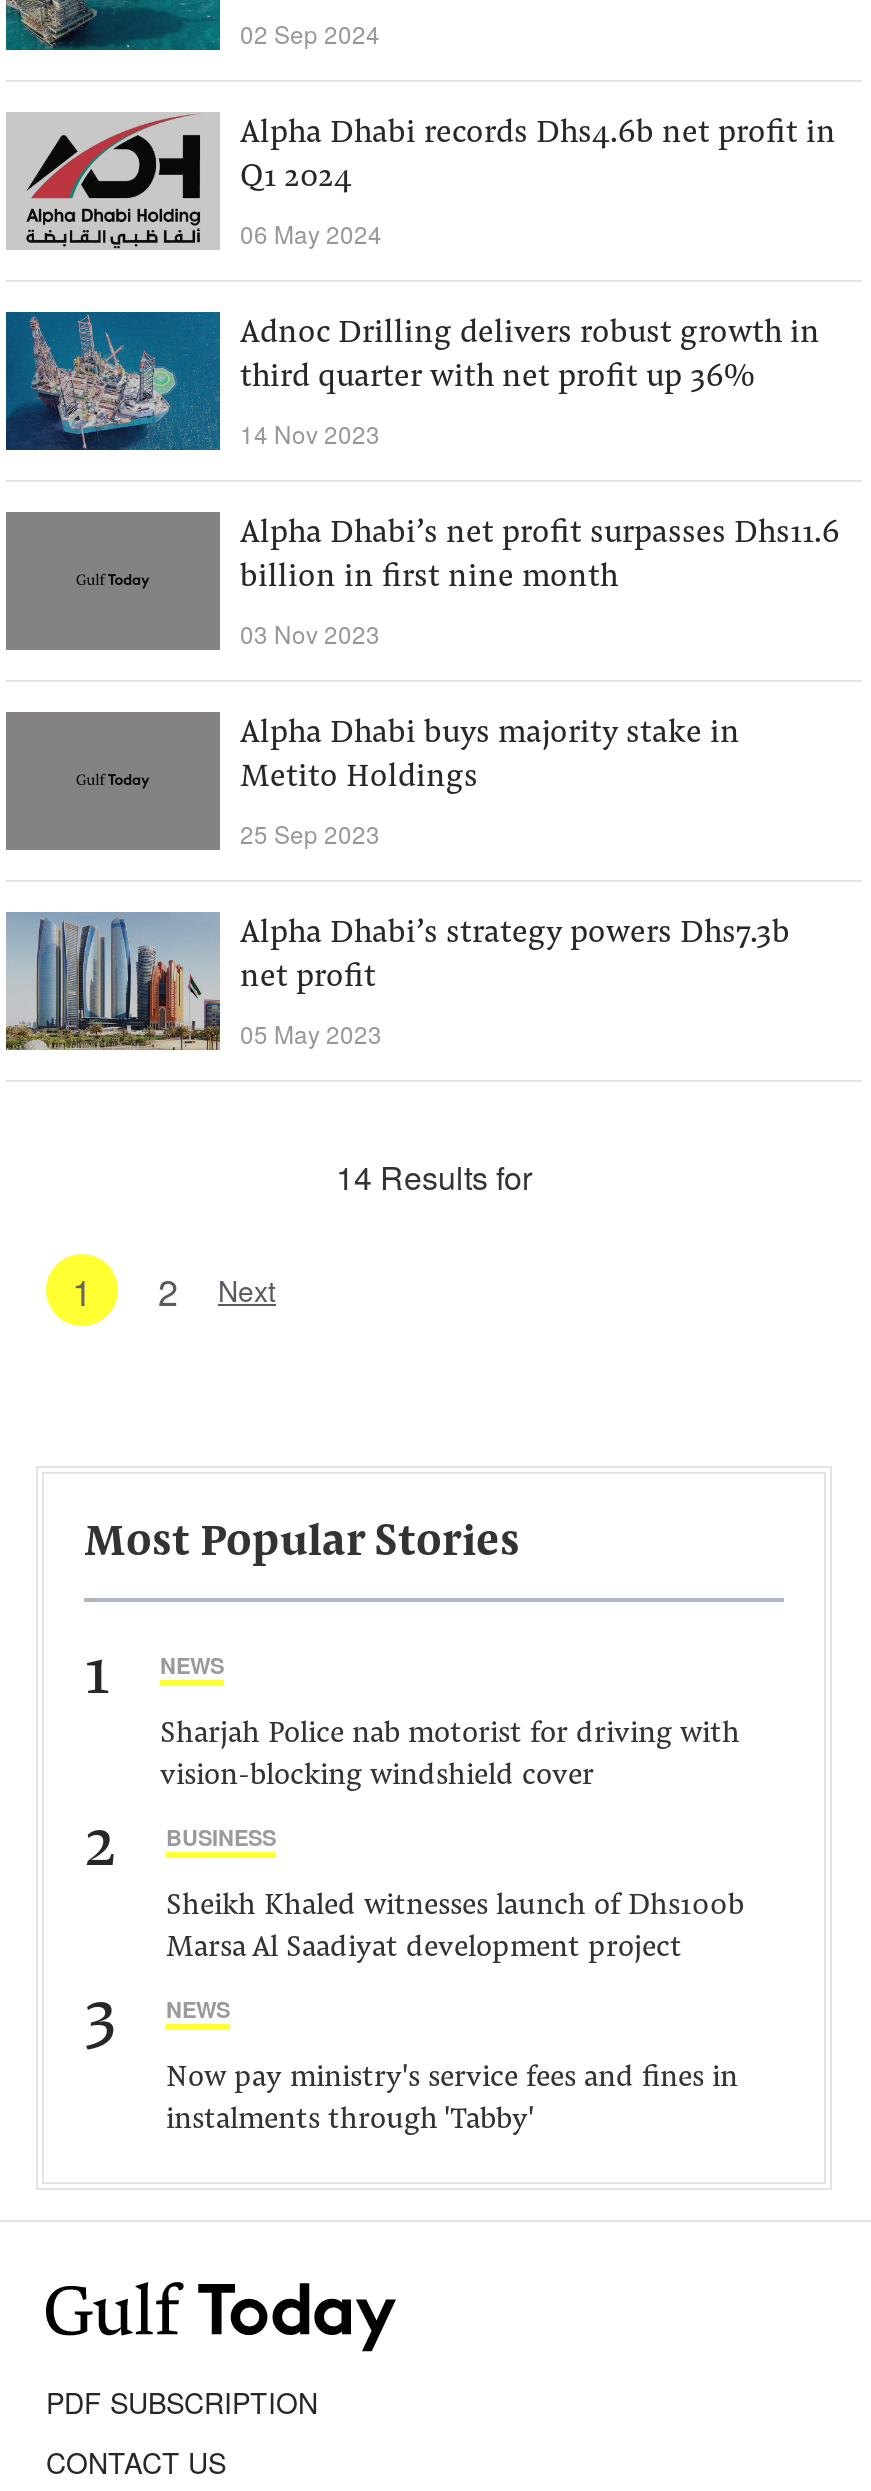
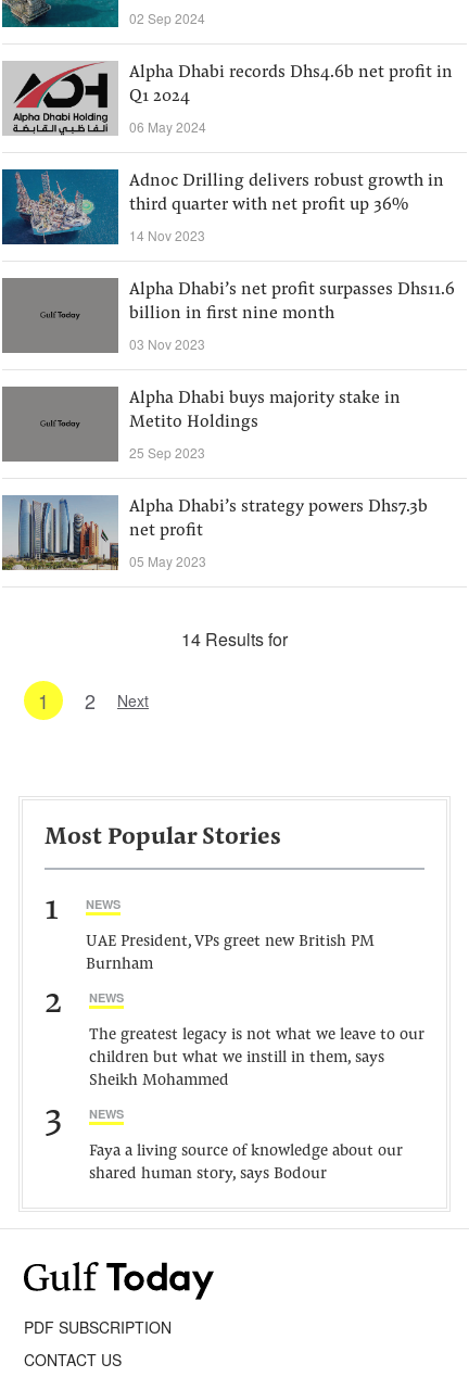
[160,1720,740,1792] Sharjah Police nab motorist for driving with | vision-blocking windshield cover -> [86,934,375,973] UAE President, VPs greet new British PM | Burnham
[166,1822,276,1852] BUSINESS -> [89,989,124,1006] NEWS
[166,1892,744,1964] Sheikh Khaled witnesses launch of Dhs100b | Marsa Al Saadiyat development project -> [89,1027,424,1089] The greatest legacy is not what we leave to our | children but what we instill in them, says | Sheikh Mohammed
[166,2064,738,2136] Now pay ministry's service fees and fines in | instalments through 'Tabby' -> [89,1144,403,1183] Faya a living source of knowledge about our | shared human story, says Bodour

